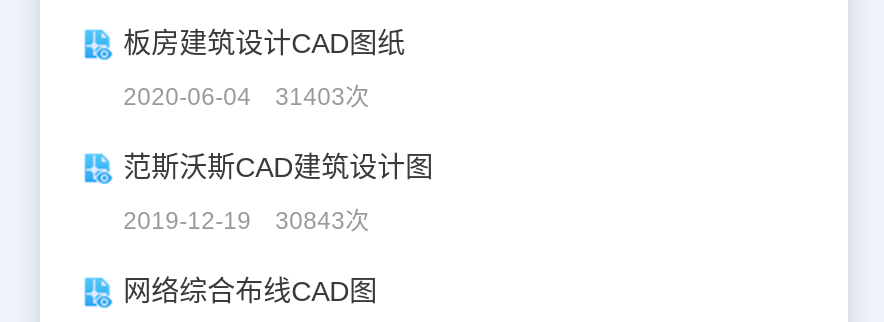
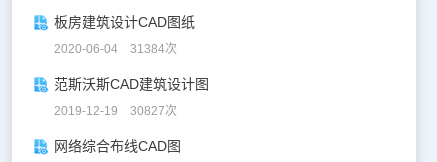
[123,83,369,111] 2020-06-04 31403次 -> [54,42,177,56] 2020-06-04 31384次
[123,207,369,235] 2019-12-19 30843次 -> [54,104,177,118] 2019-12-19 30827次

